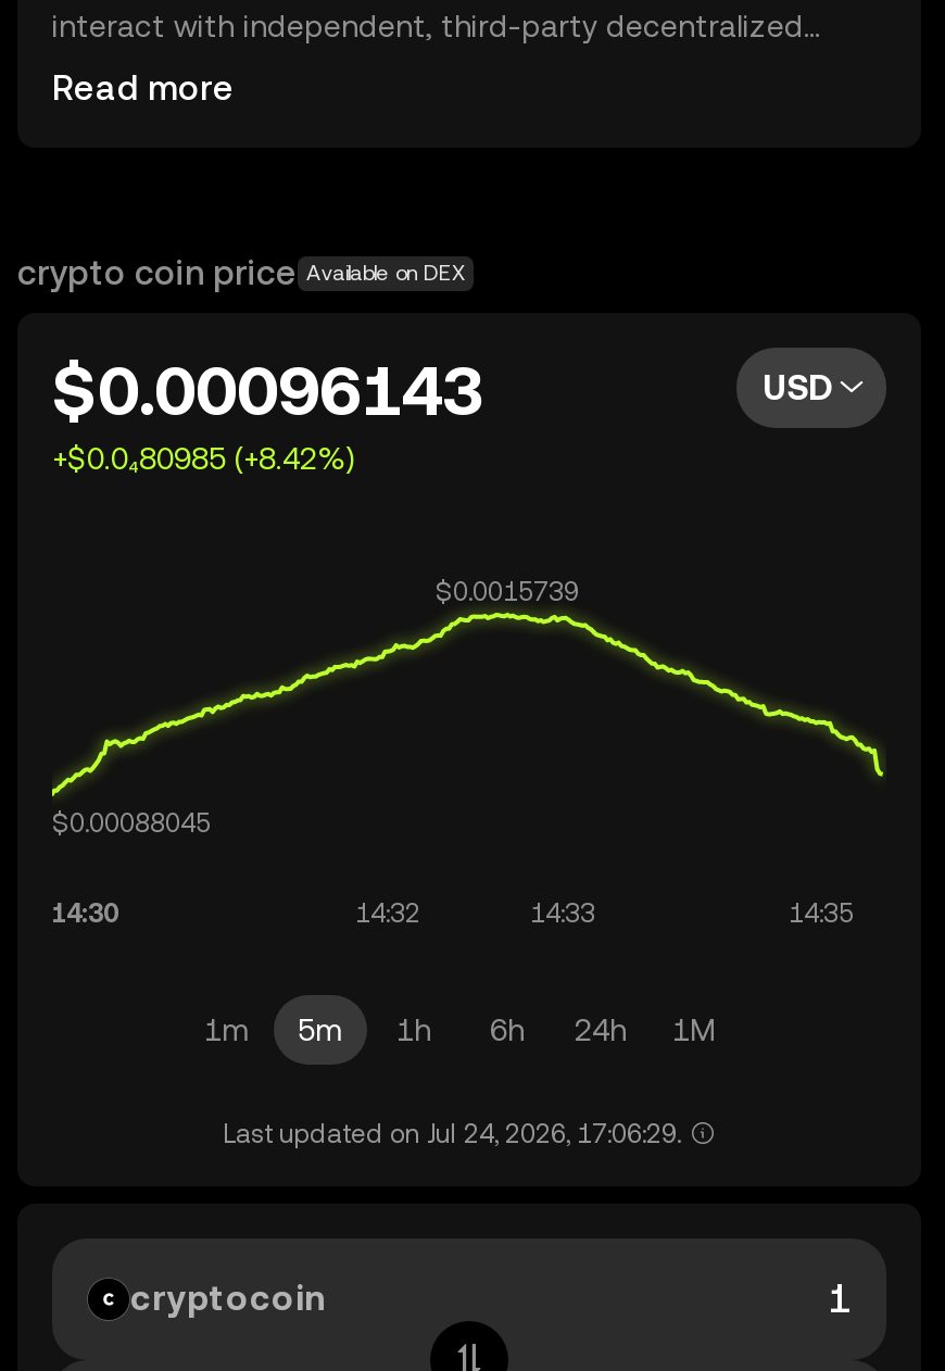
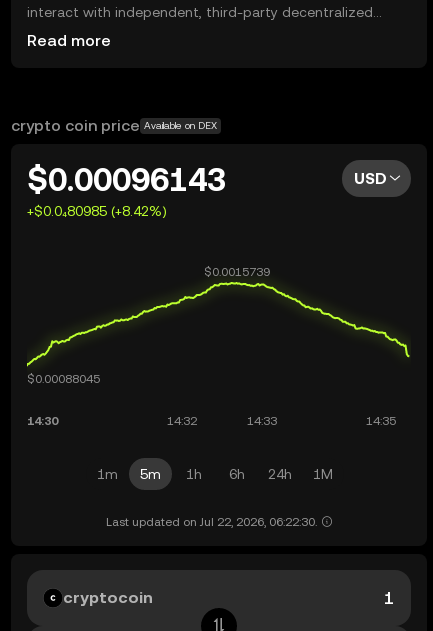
[223,1119,681,1149] Last updated on Jul 24, 2026, 17:06:29. -> [105,515,316,529] Last updated on Jul 22, 2026, 06:22:30.

